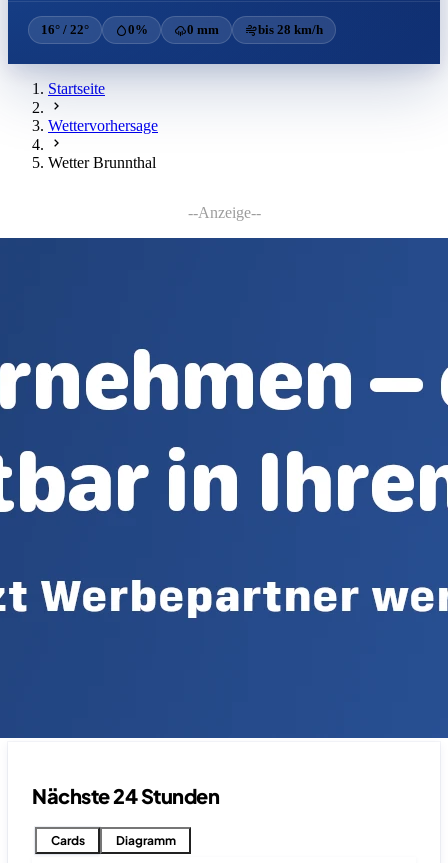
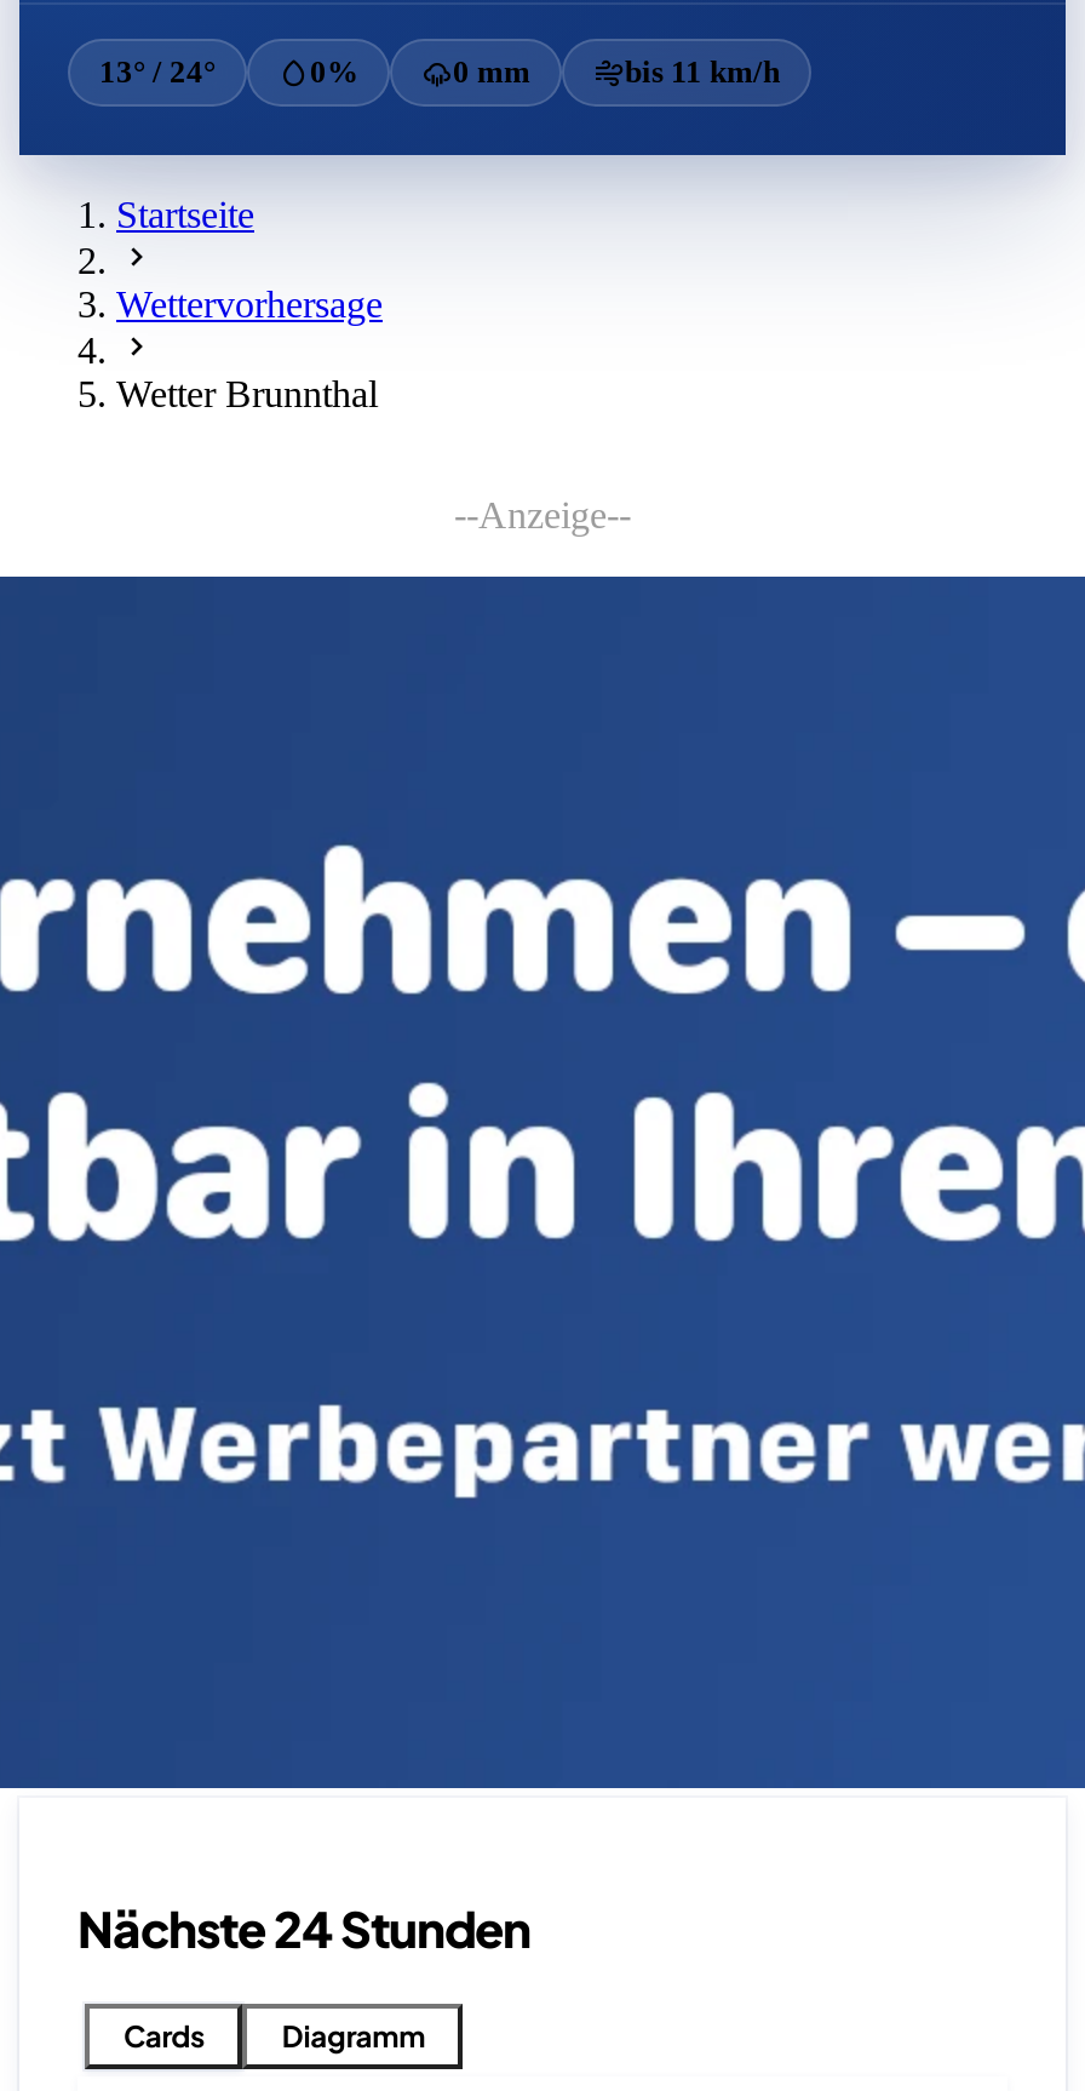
[41,22,89,37] 16° / 22° -> [99,53,216,90] 13° / 24°
[258,22,323,37] bis 28 km/h -> [625,53,780,90] bis 11 km/h

